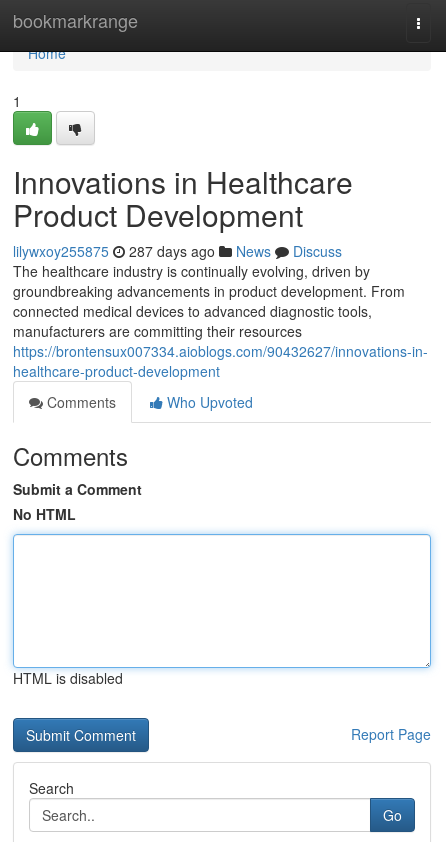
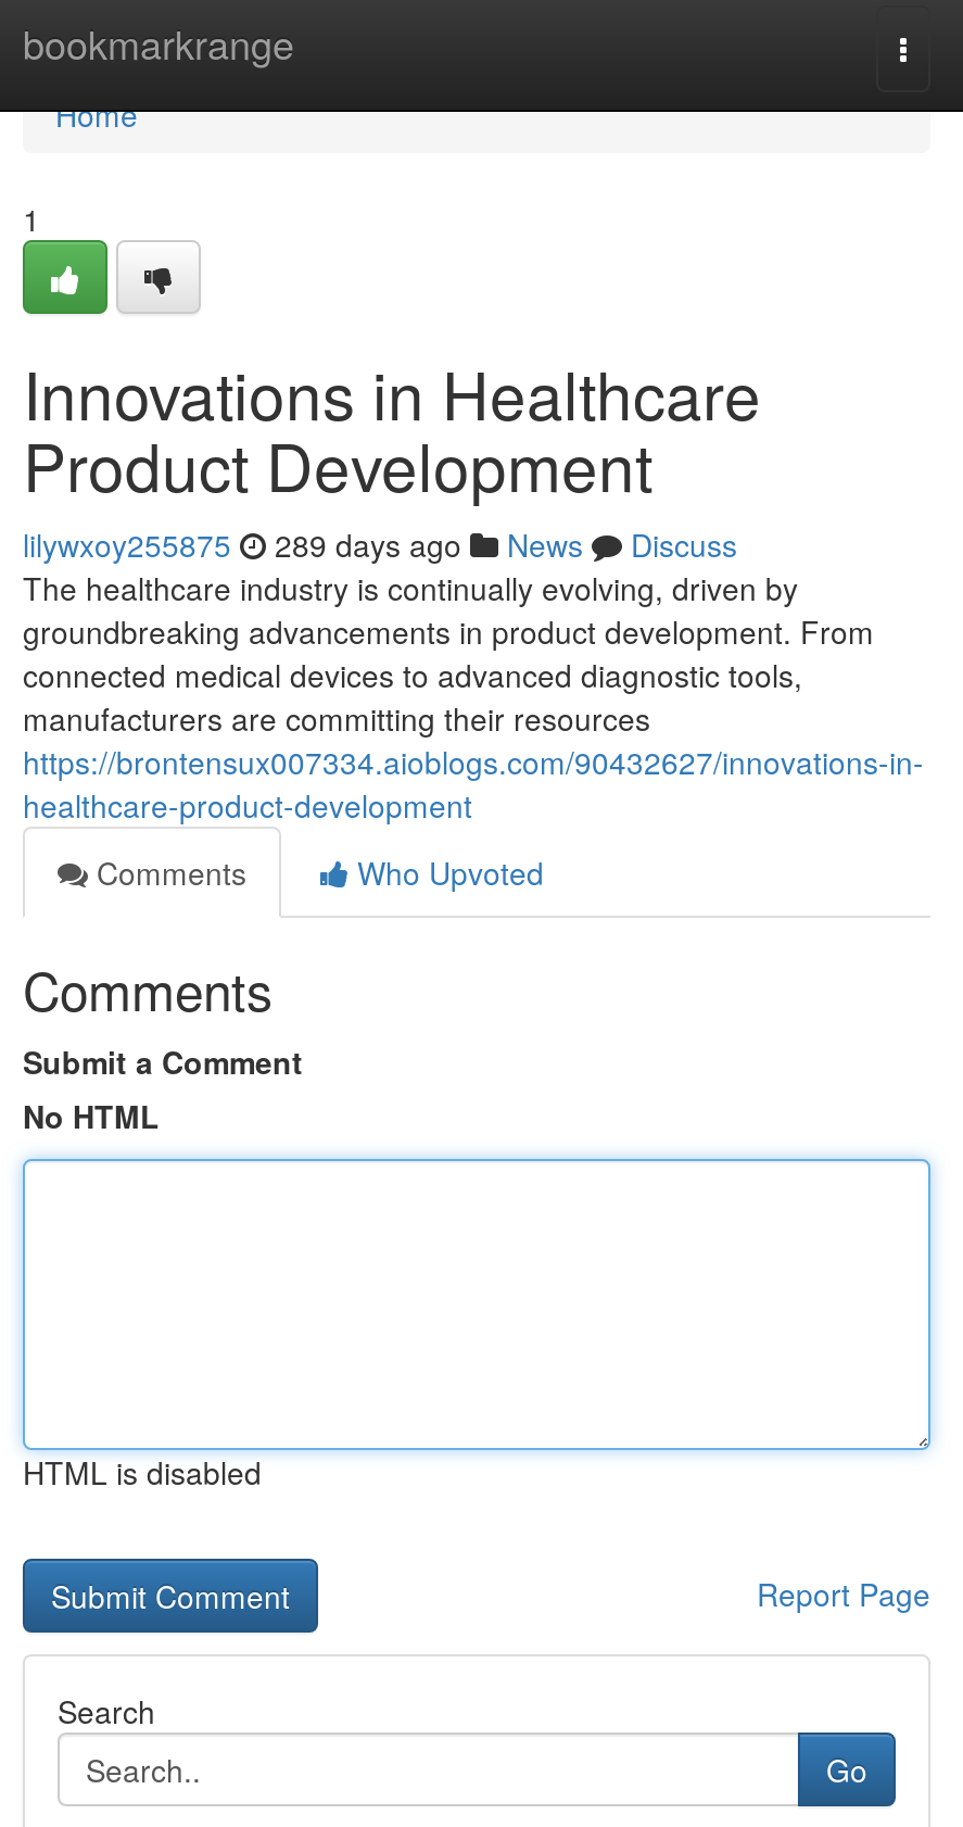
[13,241,342,261] lilywxoy255875 287 days ago News Discuss -> [23,522,737,566] lilywxoy255875 289 days ago News Discuss

